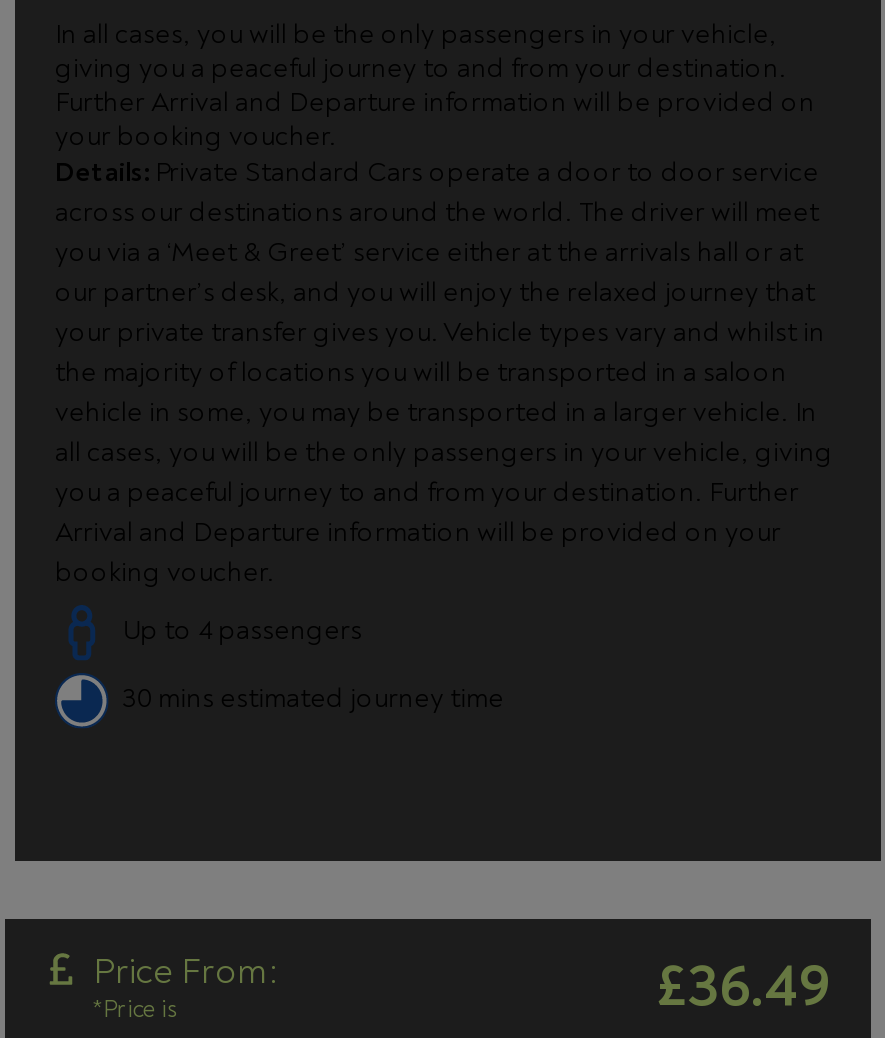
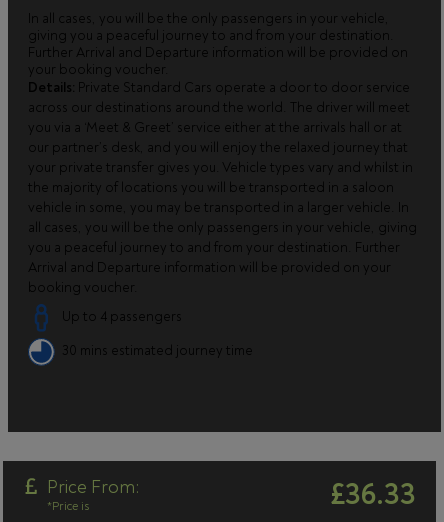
[657,948,831,1022] £36.49 -> [330,475,416,512] £36.33

